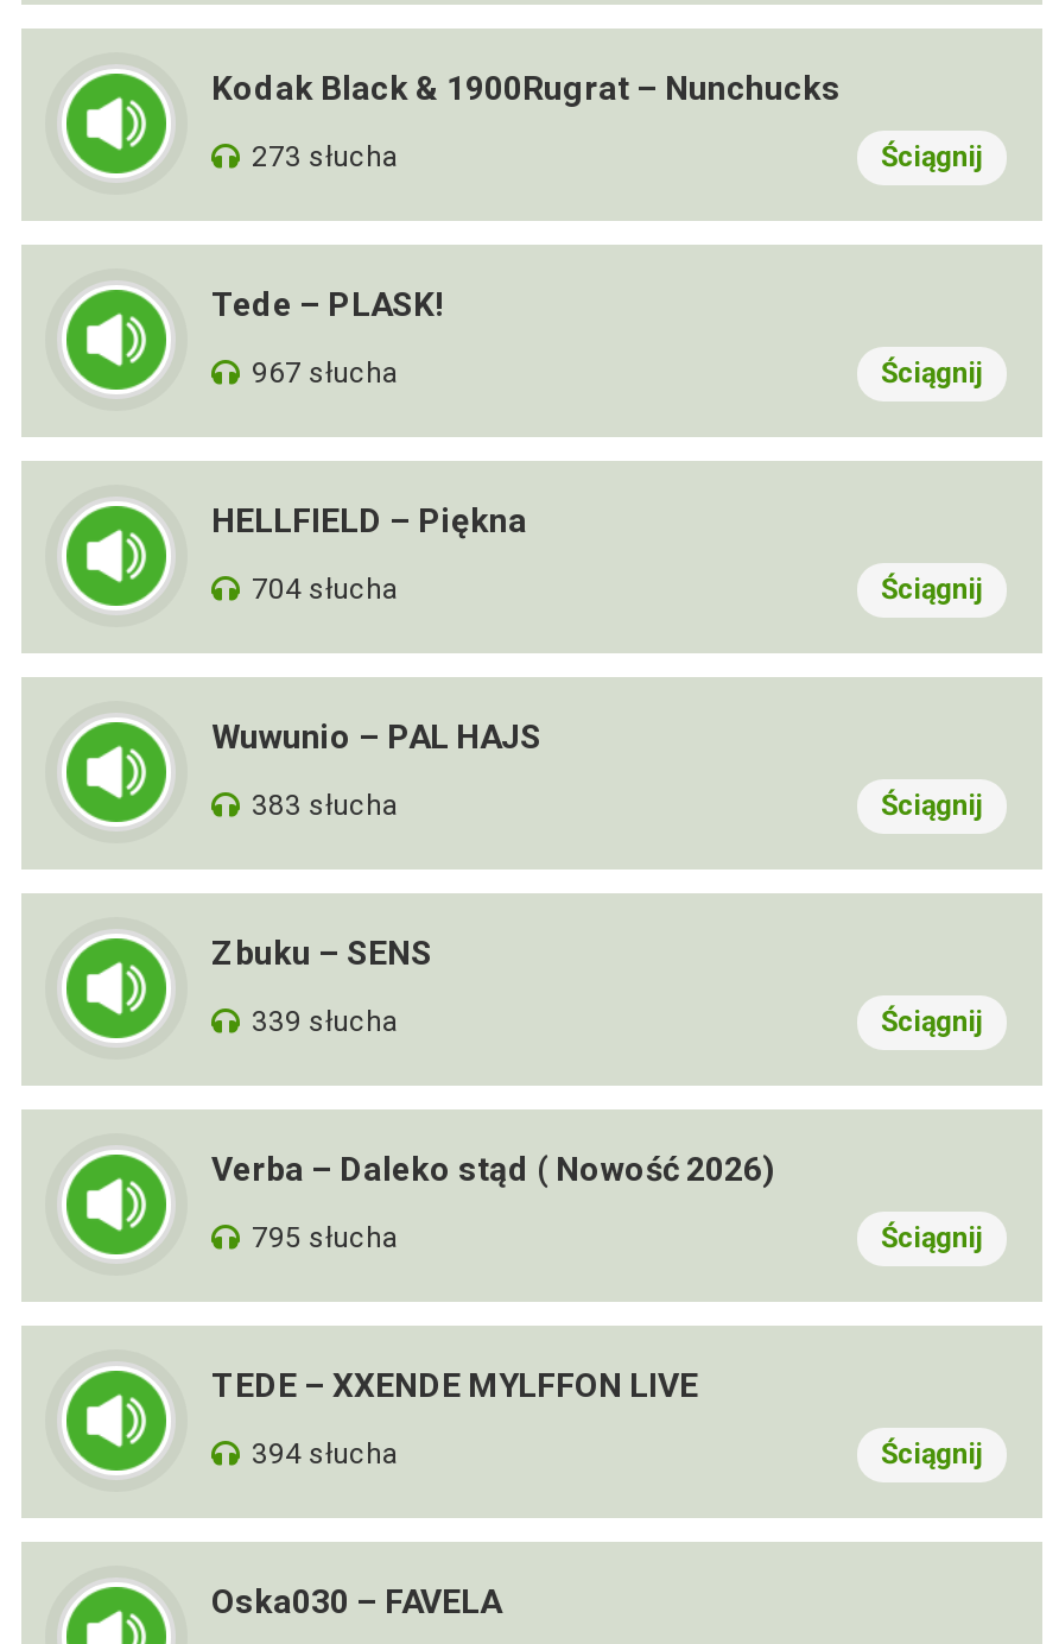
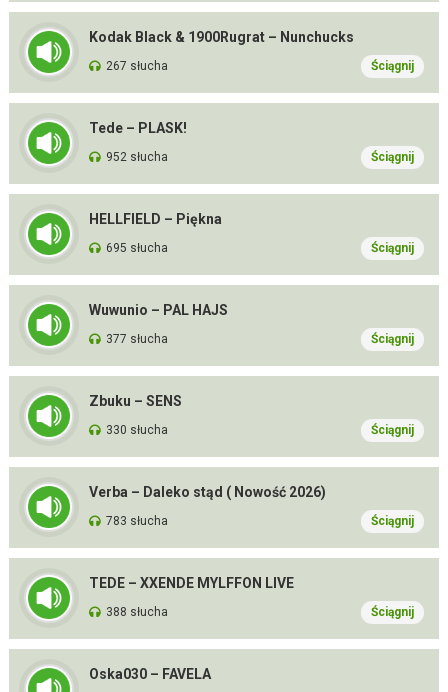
[252,140,399,173] 273 słucha -> [106,59,168,73] 267 słucha
[252,356,399,390] 967 słucha -> [106,150,168,164] 952 słucha
[252,573,399,606] 704 słucha -> [106,241,168,255] 695 słucha
[252,789,399,822] 383 słucha -> [106,332,168,346] 377 słucha
[252,1005,399,1038] 339 słucha -> [106,423,168,437] 330 słucha
[252,1221,399,1254] 795 słucha -> [106,514,168,528] 783 słucha
[252,1437,399,1471] 394 słucha -> [106,605,168,619] 388 słucha

